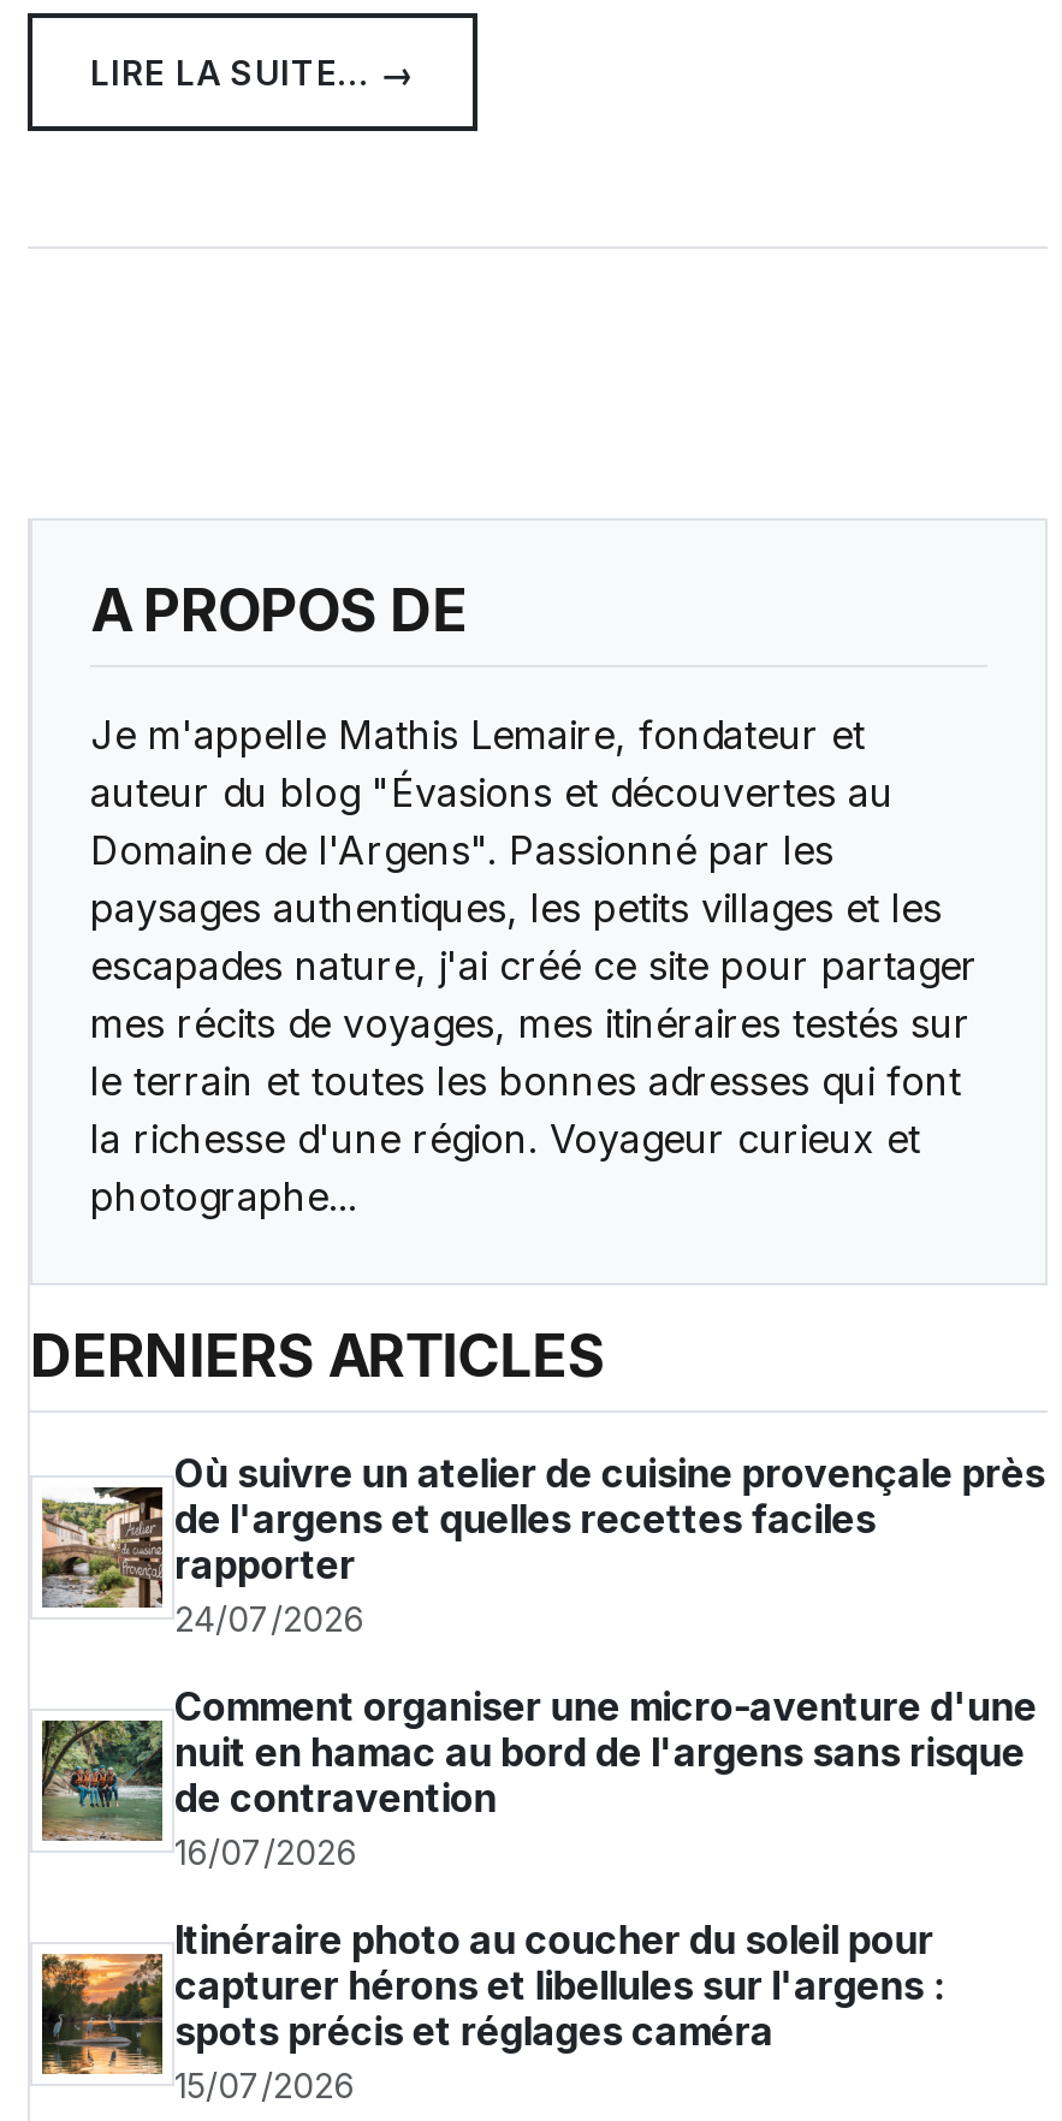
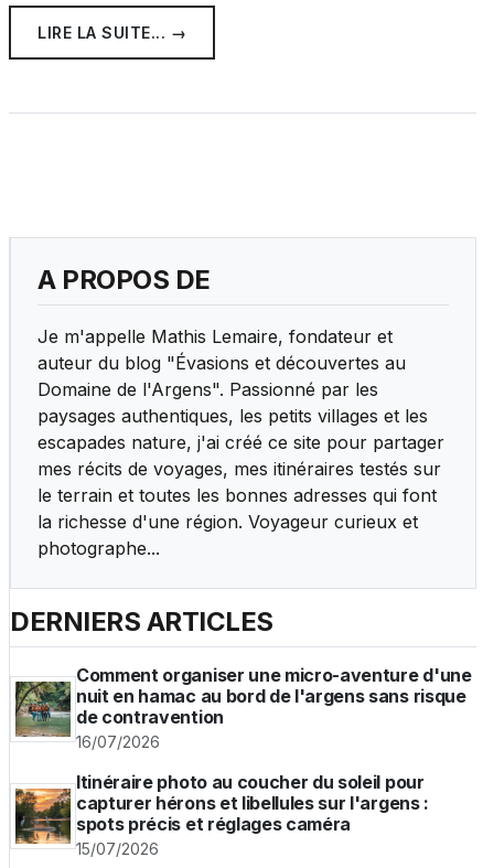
[40,1448,1045,1638] [image] | Où suivre un atelier de cuisine provençale près | de l'argens et quelles recettes faciles | rapporter | 24/07/2026 -> none

